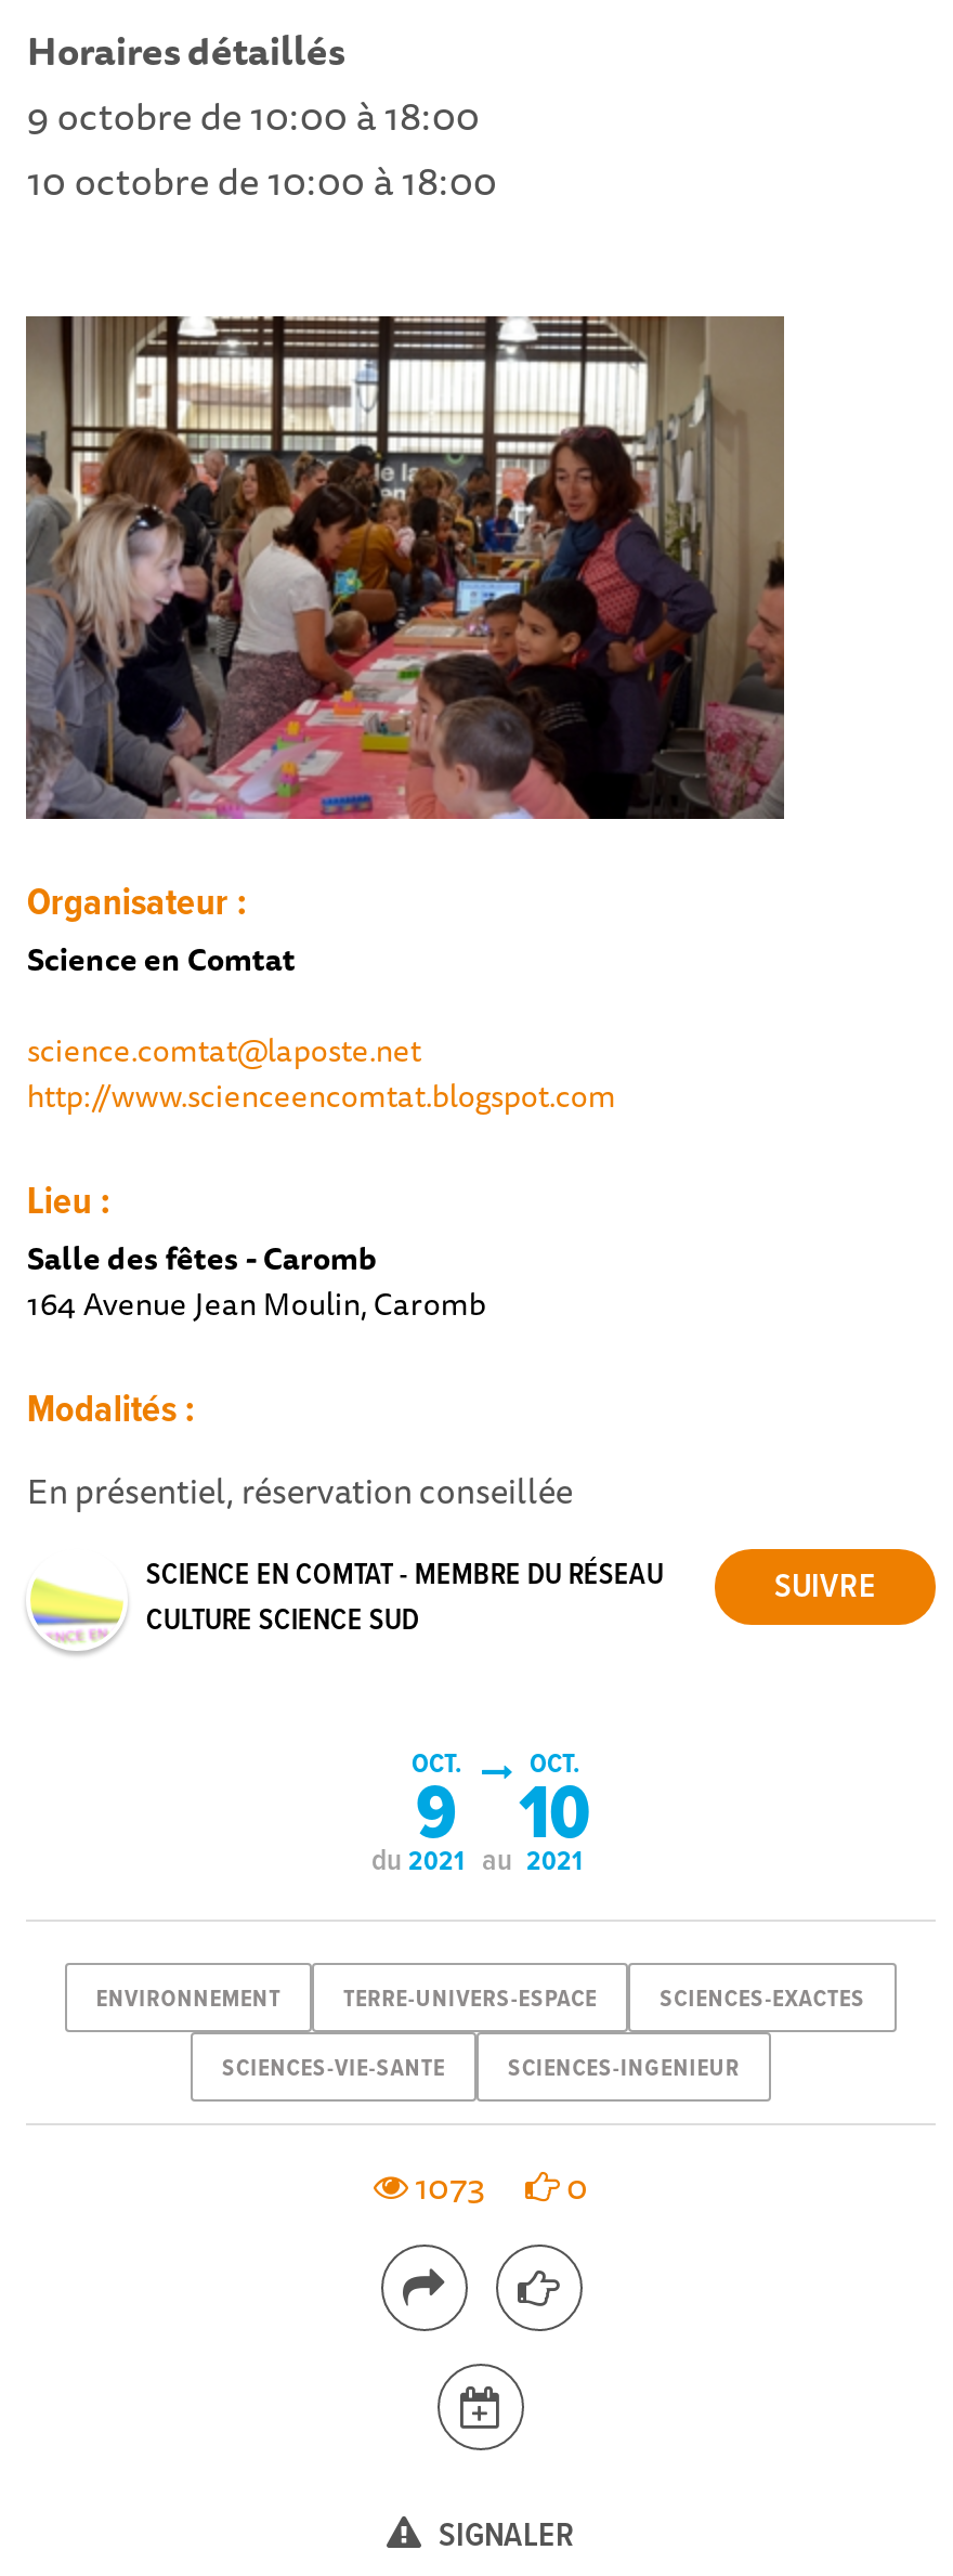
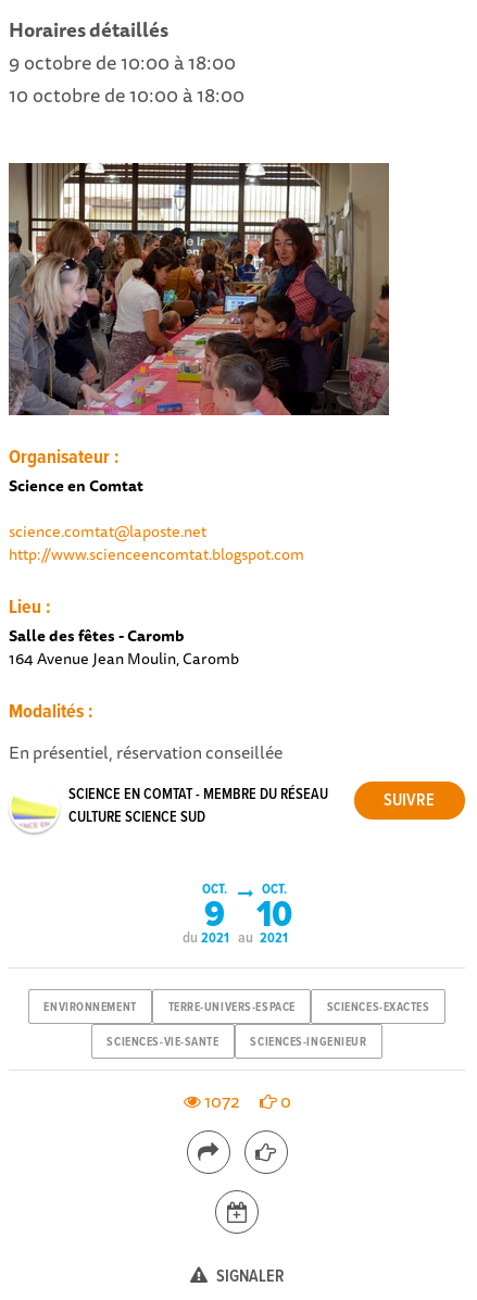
[408,2158,588,2214] 1073 0 -> [200,1087,291,1115] 1072 0

